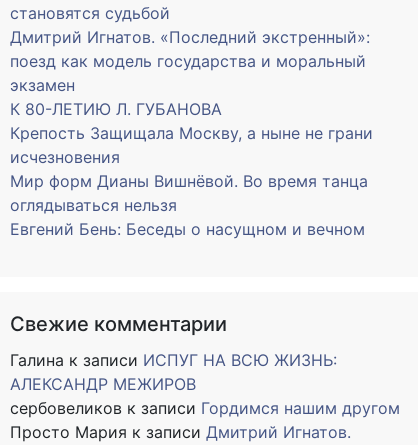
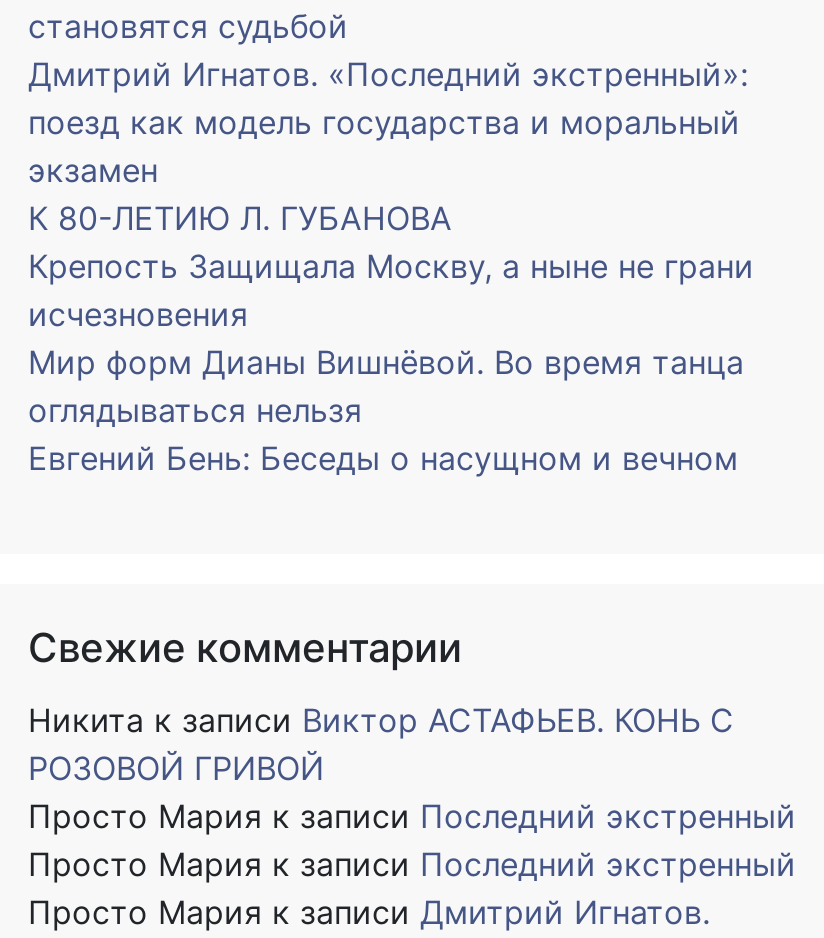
[10,350,400,418] Галина к записи ИСПУГ НА ВСЮ ЖИЗНЬ: | АЛЕКСАНДР МЕЖИРОВ | сербовеликов к записи Гордимся нашим другом -> [28,701,796,885] Никита к записи Виктор АСТАФЬЕВ. КОНЬ С | РОЗОВОЙ ГРИВОЙ | Просто Мария к записи Последний экстренный | Просто Мария к записи Последний экстренный

